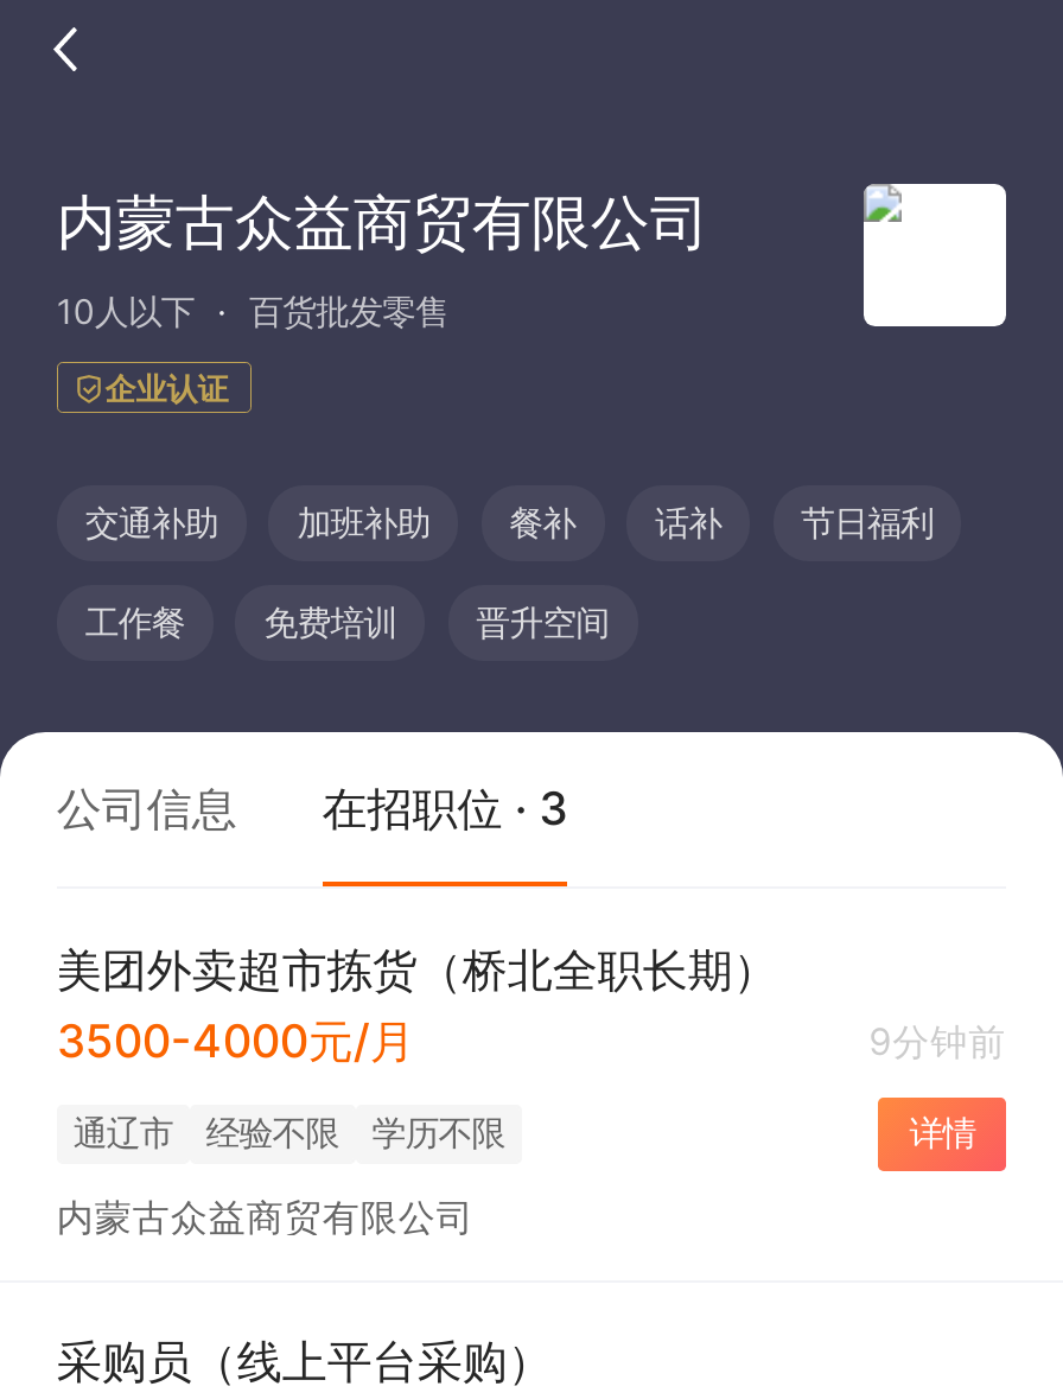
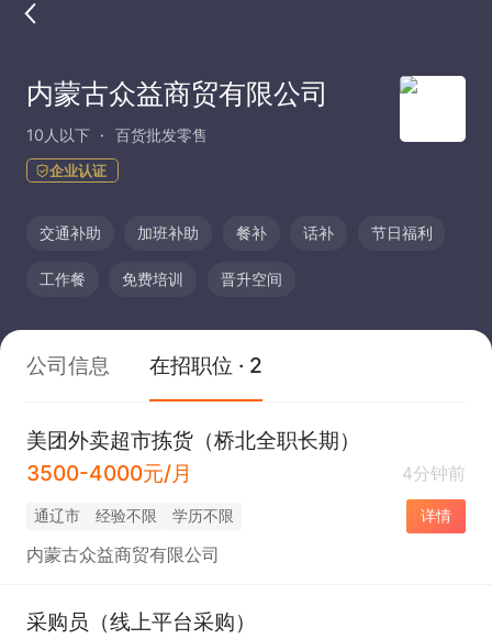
[57,779,568,836] 公司信息 在招职位 · 3 -> [26,352,263,378] 公司信息 在招职位 · 2
[869,1019,1006,1064] 9分钟前 -> [402,463,466,484] 4分钟前

